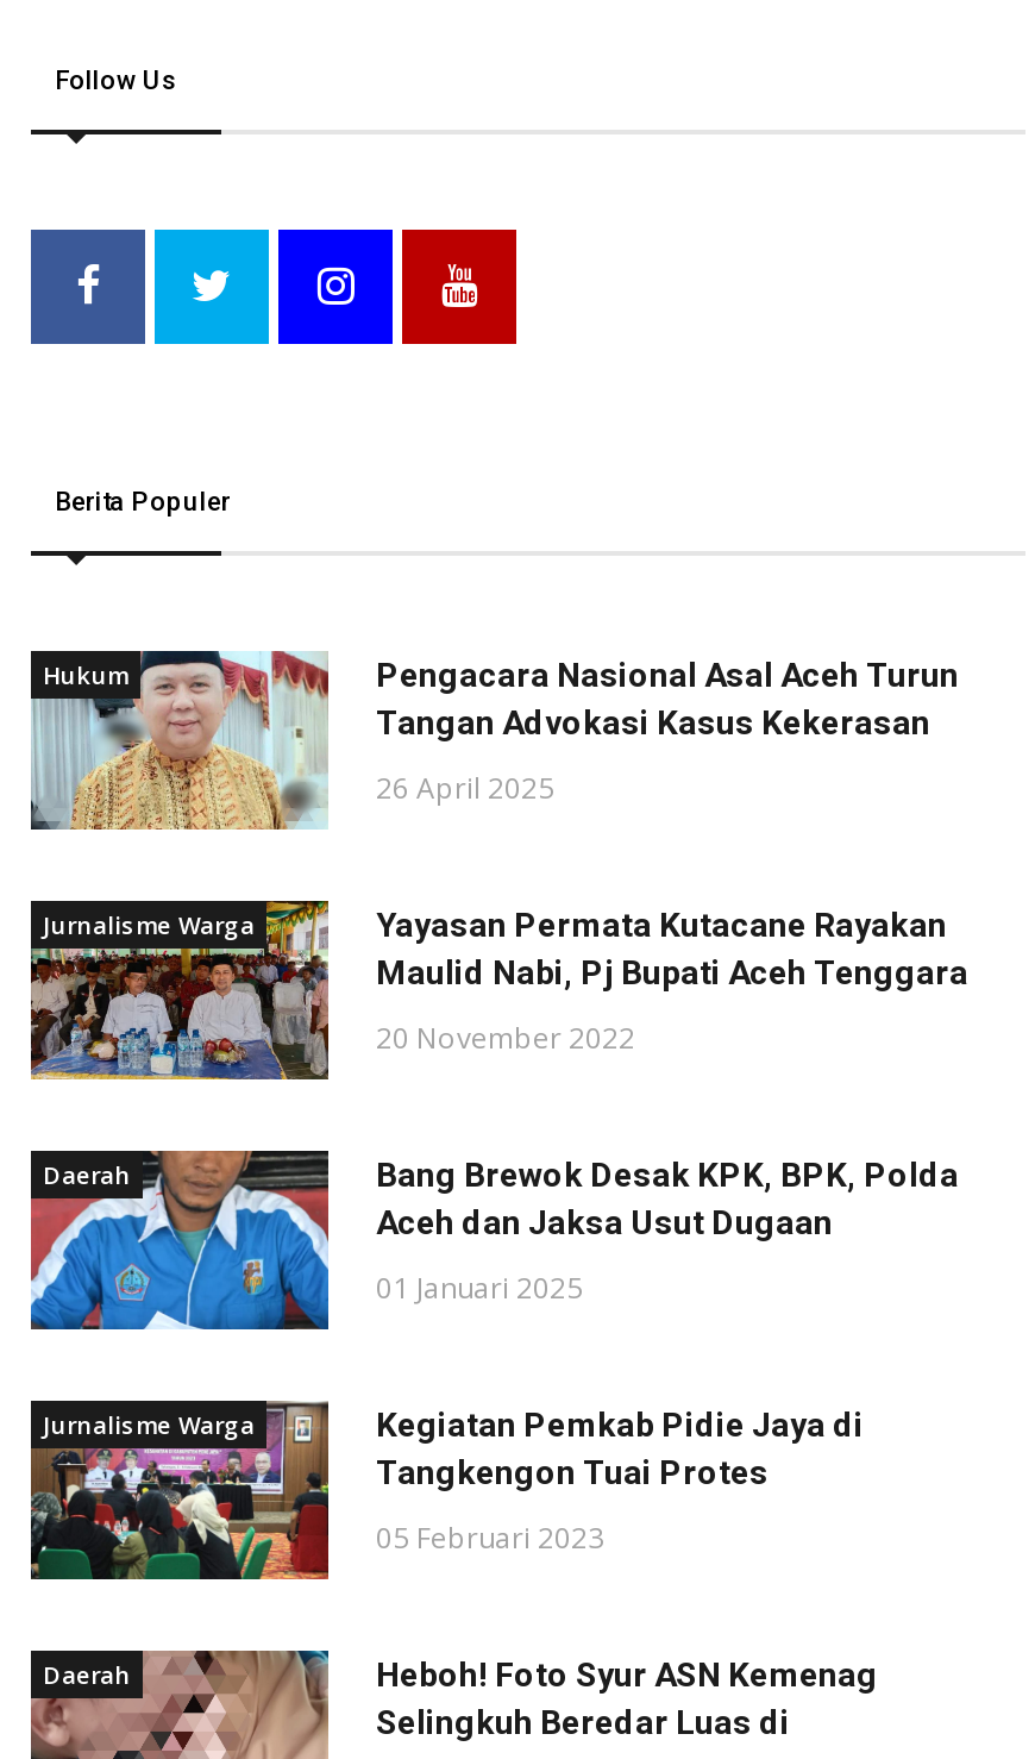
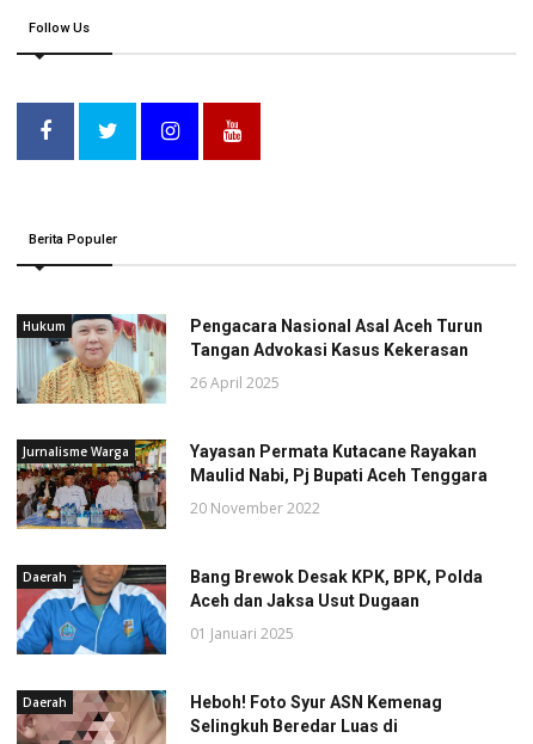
[31,1402,864,1583] [image] | Jurnalisme Warga | Kegiatan Pemkab Pidie Jaya di | Tangkengon Tuai Protes | 05 Februari 2023 -> none

